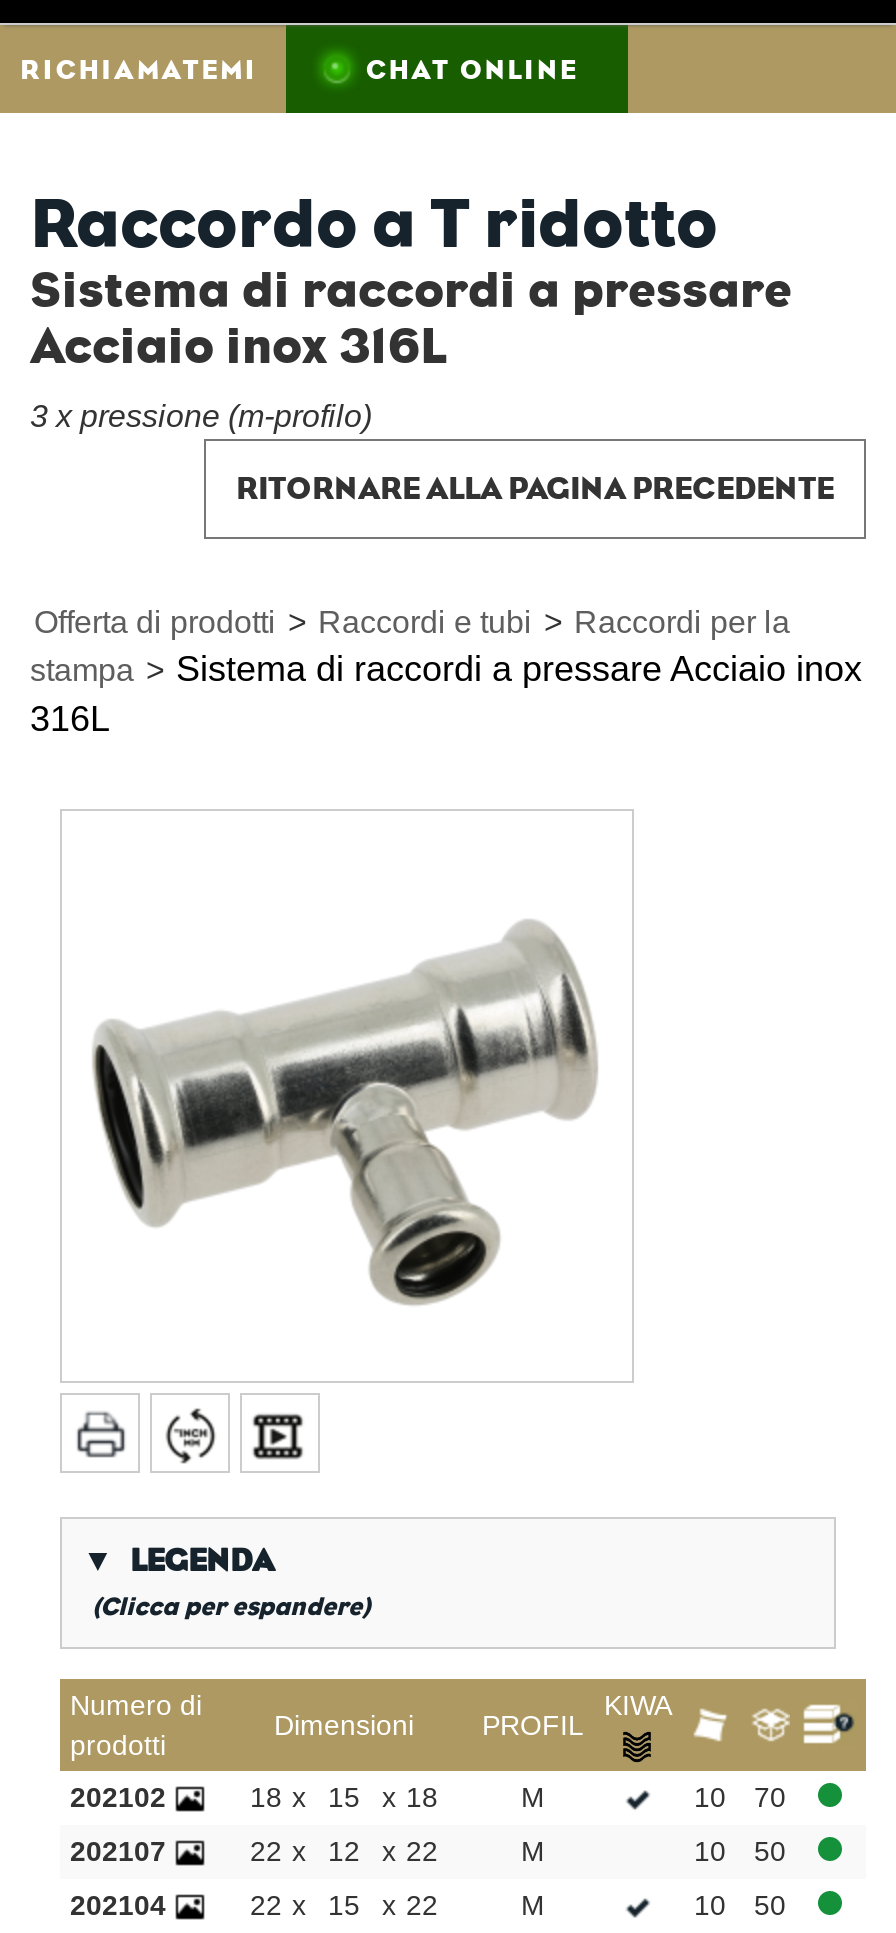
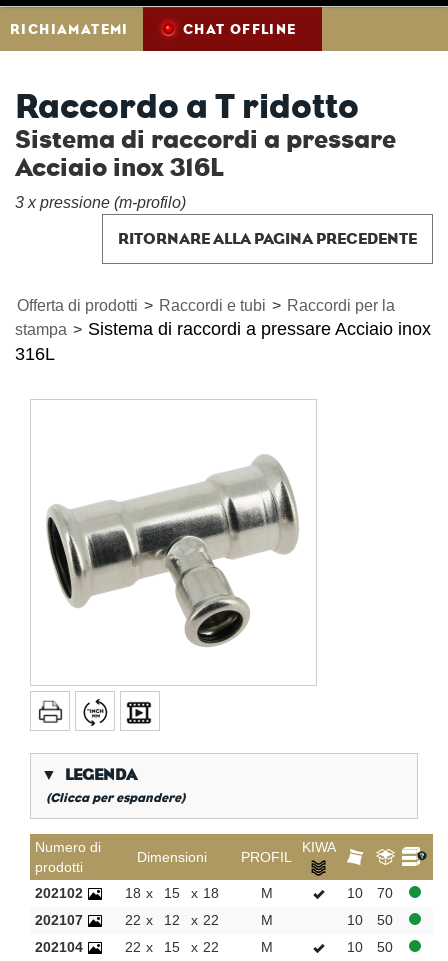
[366,53,578,85] CHAT ONLINE -> [183,21,297,37] CHAT OFFLINE

